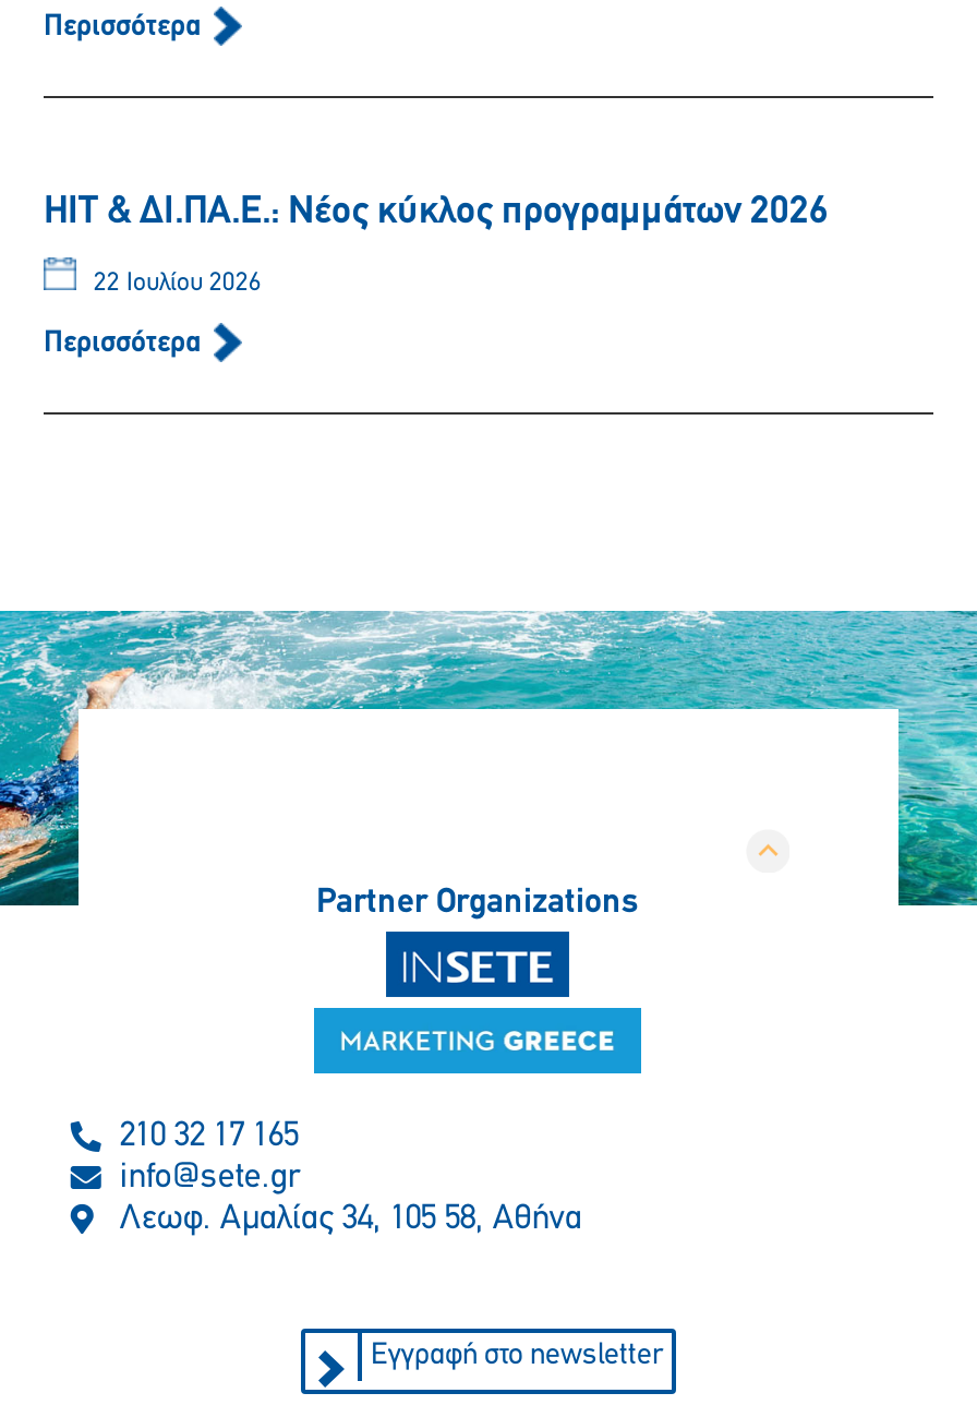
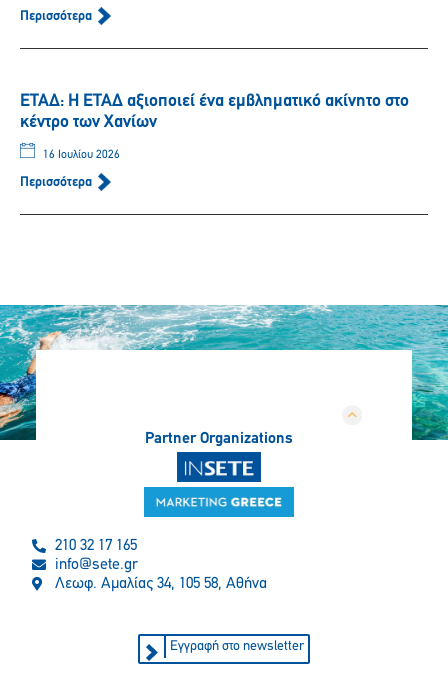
[44,193,829,234] HIT & ΔΙ.ΠΑ.Ε.: Νέος κύκλος προγραμμάτων 2026 -> [20,92,409,132] ΕΤΑΔ: Η ΕΤΑΔ αξιοποιεί ένα εμβληματικό ακίνητο στο | κέντρο των Χανίων
[87,271,262,297] 22 Ιουλίου 2026 -> [40,149,120,161] 16 Ιουλίου 2026

